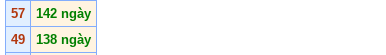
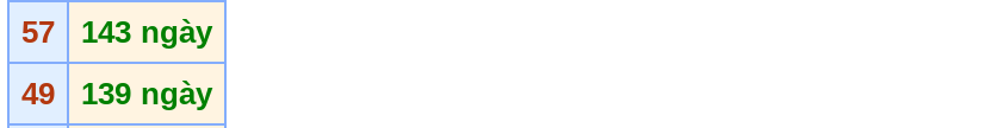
[11,6,91,21] 57 142 ngày -> [21,14,212,50] 57 143 ngày
[11,32,91,47] 49 138 ngày -> [21,76,212,111] 49 139 ngày

